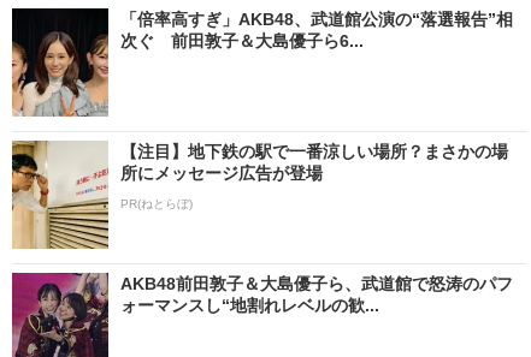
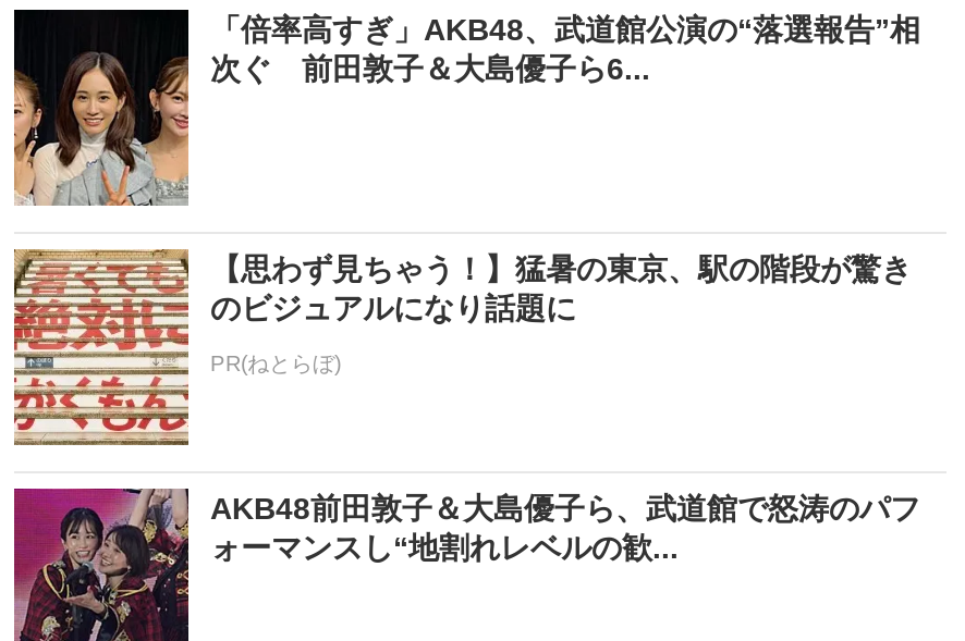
[12,141,508,249] [image] | 【注目】地下鉄の駅で一番涼しい場所？まさかの場 | 所にメッセージ広告が登場 -> [12,249,912,445] [image] | 【思わず見ちゃう！】猛暑の東京、駅の階段が驚き | のビジュアルになり話題に

